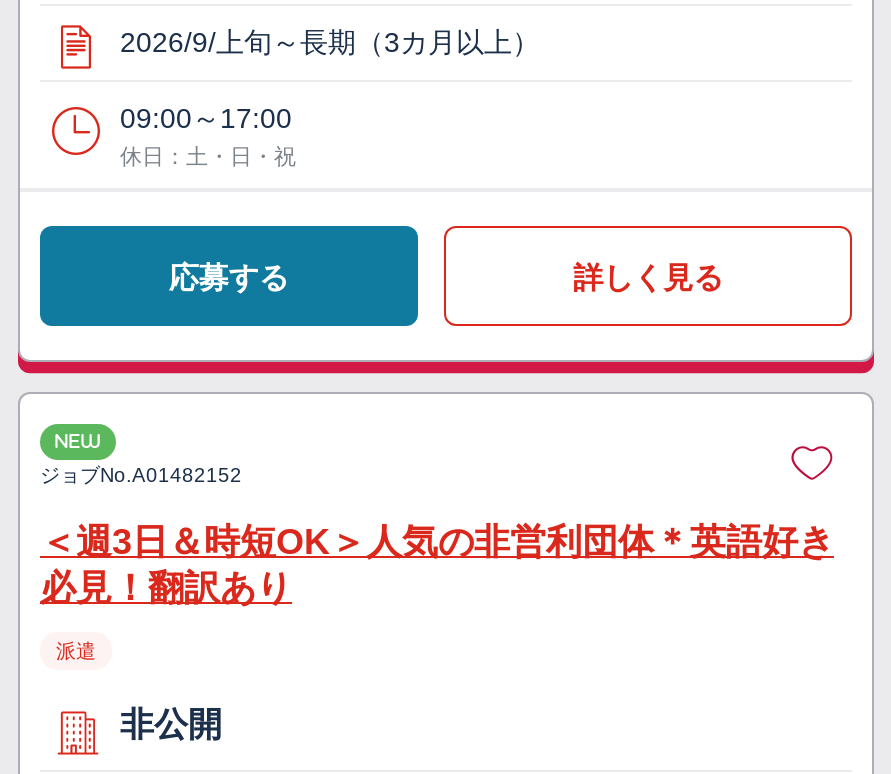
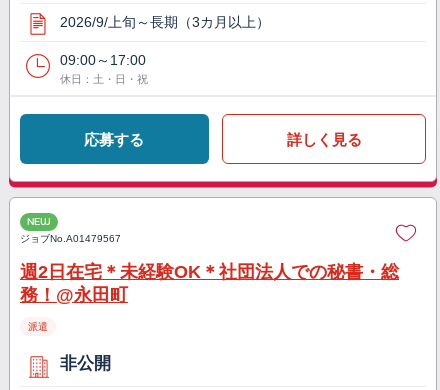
[40,465,242,487] ジョブNo. A01482152 -> [20,233,121,244] ジョブNo. A01479567
[40,523,834,609] ＜週3日＆時短OK＞人気の非営利団体＊英語好き | 必見！翻訳あり -> [20,262,399,305] 週2日在宅＊未経験OK＊社団法人での秘書・総 | 務！@永田町

